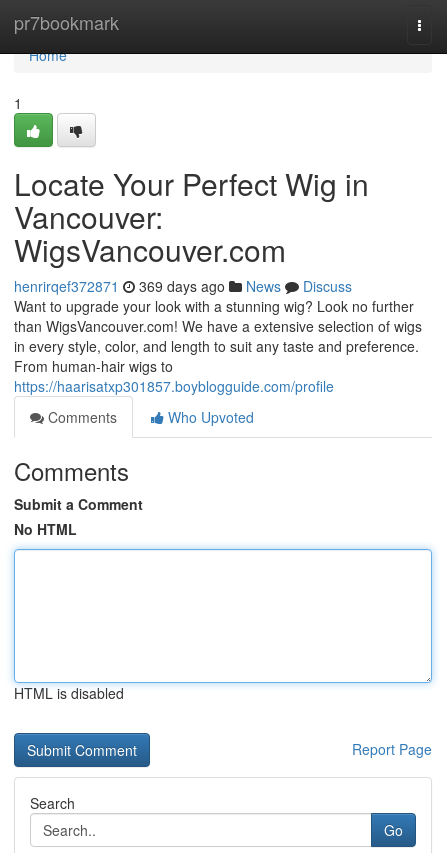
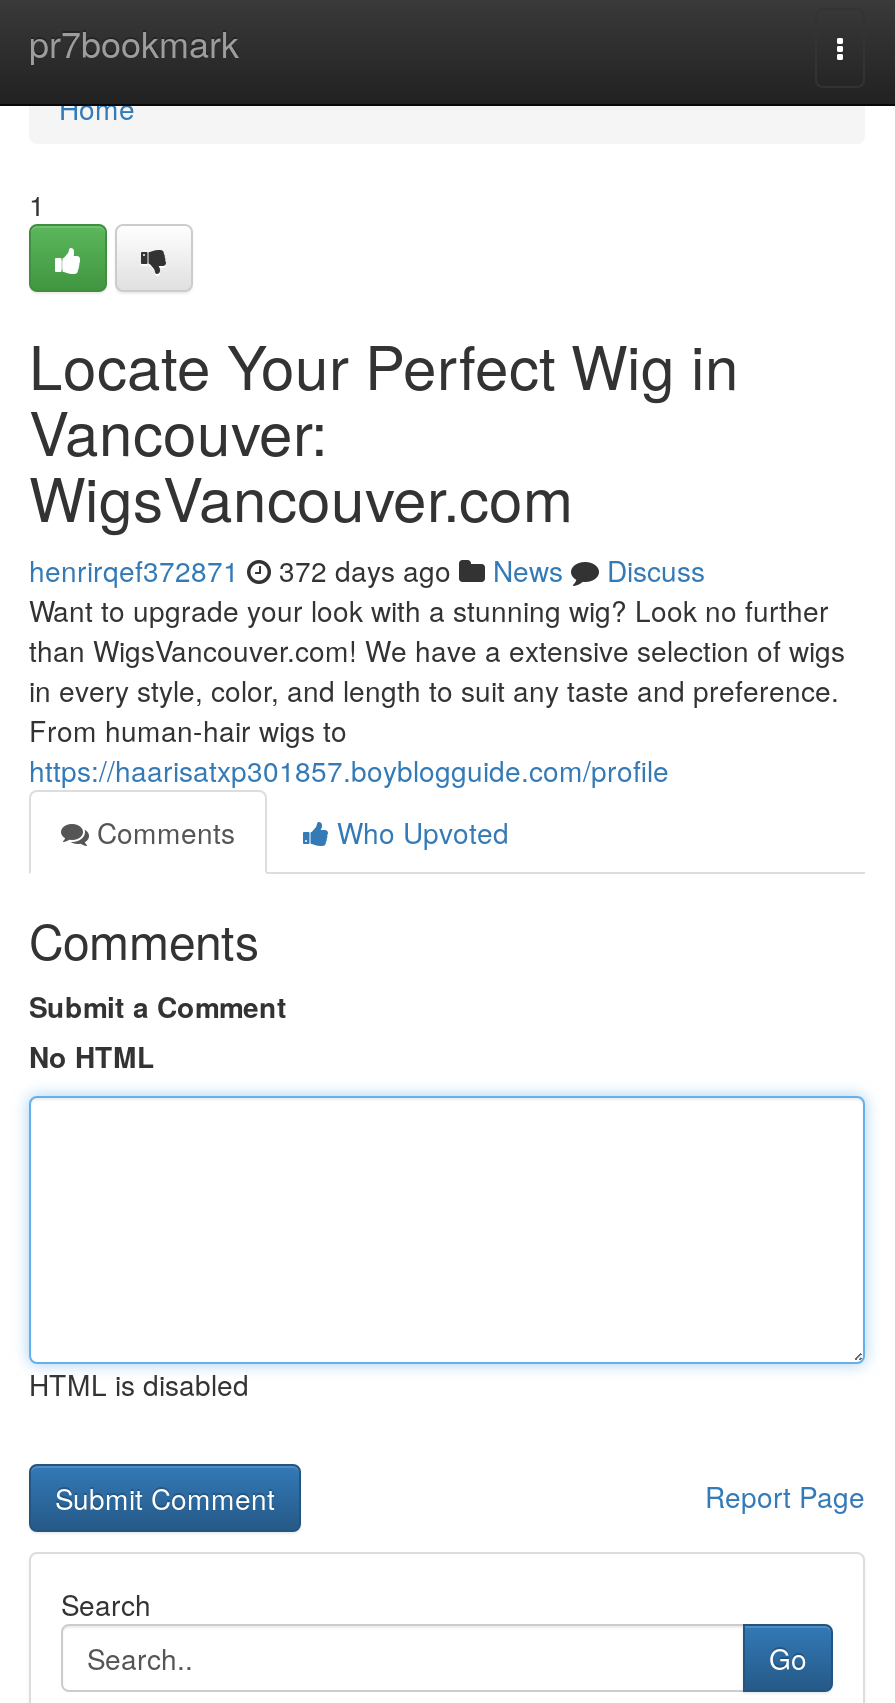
[14,276,352,296] henrirqef372871 369 days ago News Discuss -> [29,550,705,590] henrirqef372871 372 days ago News Discuss

